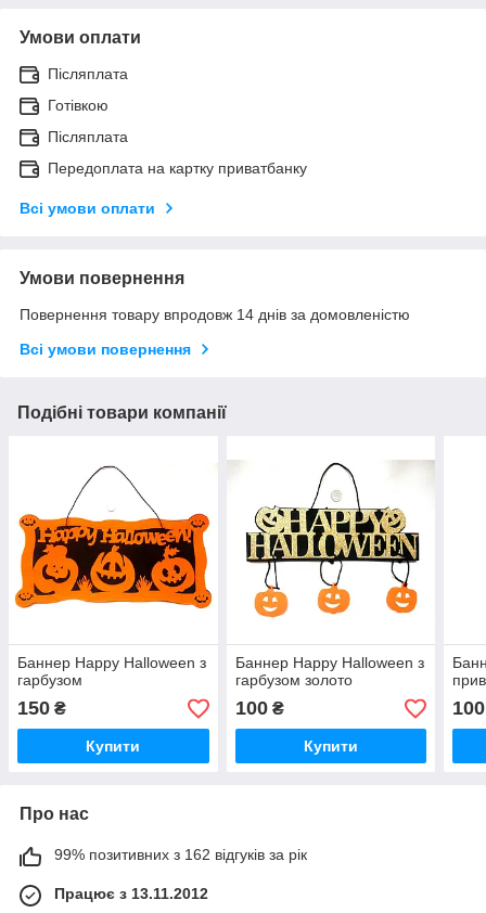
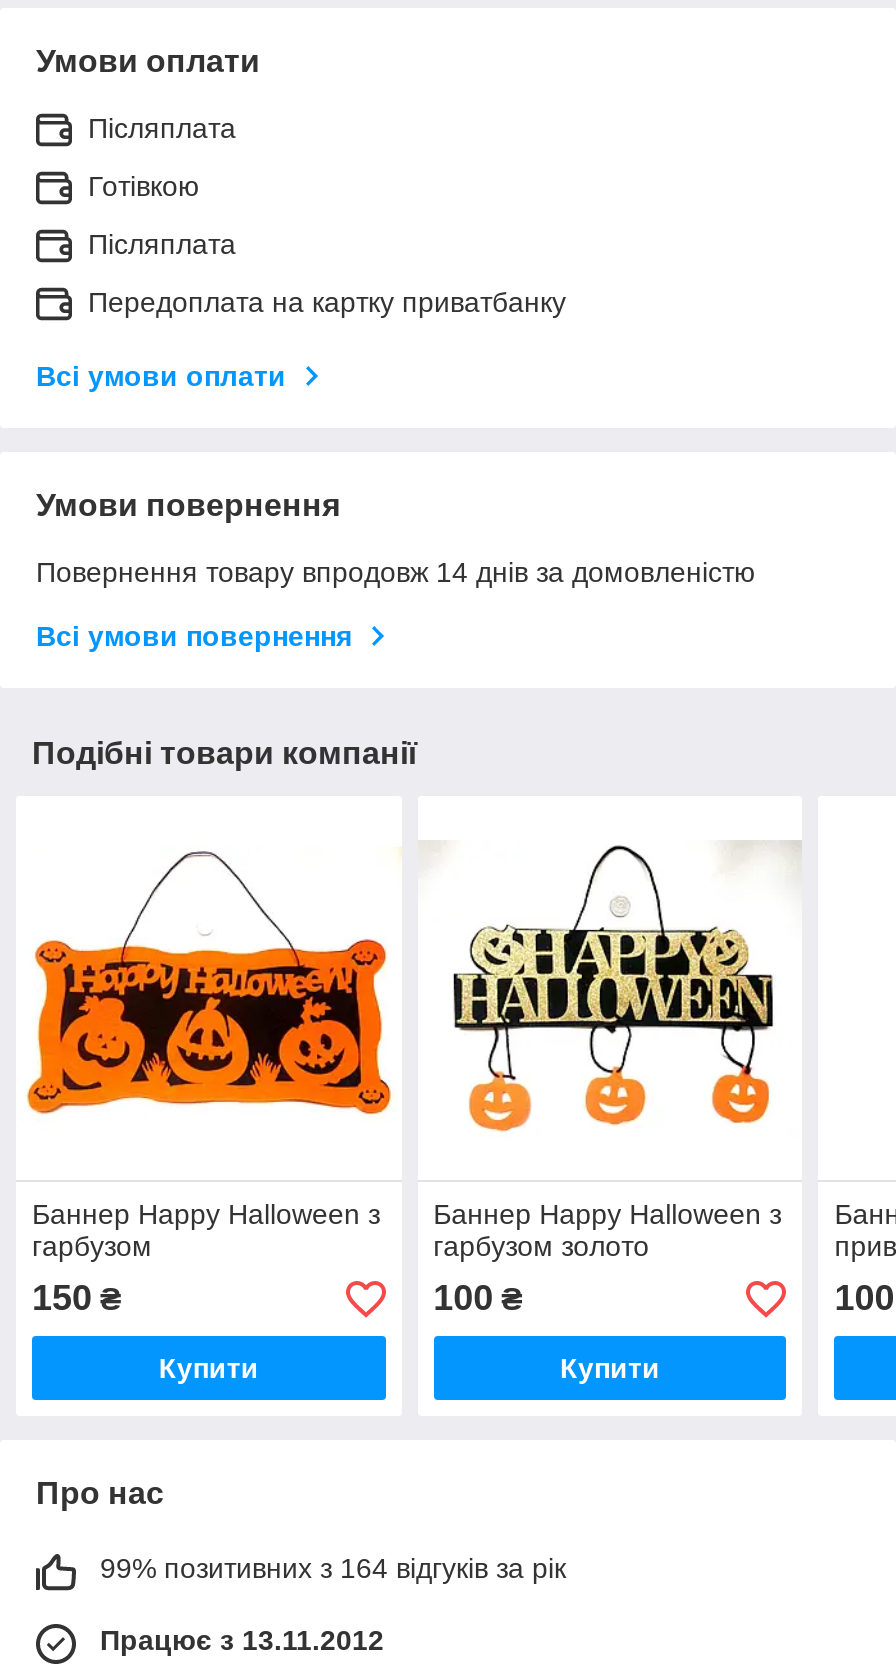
[54,846,307,864] 99% позитивних з 162 відгуків за рік -> [100,1553,566,1585] 99% позитивних з 164 відгуків за рік

